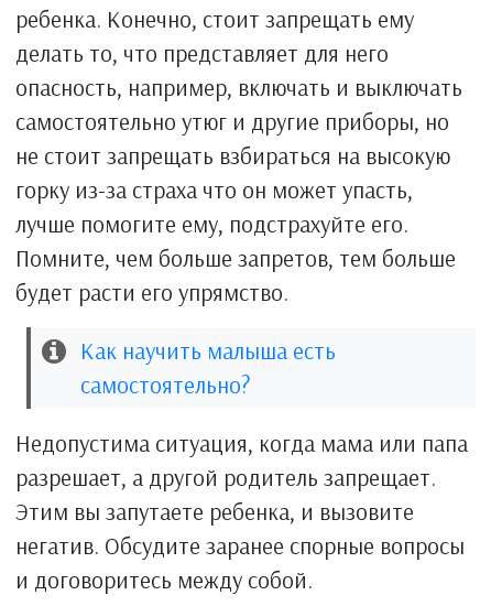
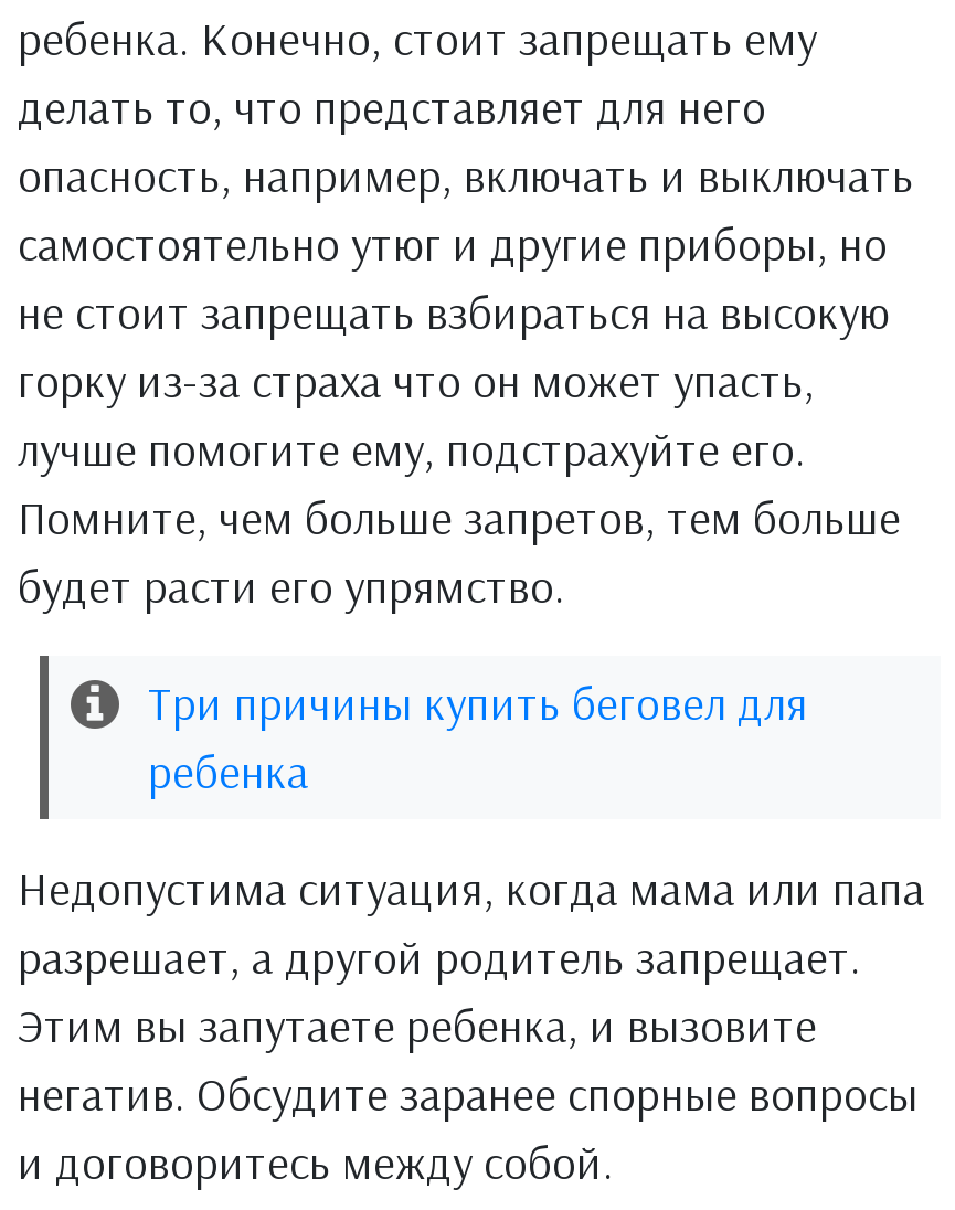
[80,336,336,398] Как научить малыша есть | самостоятельно? -> [148,673,808,798] Три причины купить беговел для | ребенка

